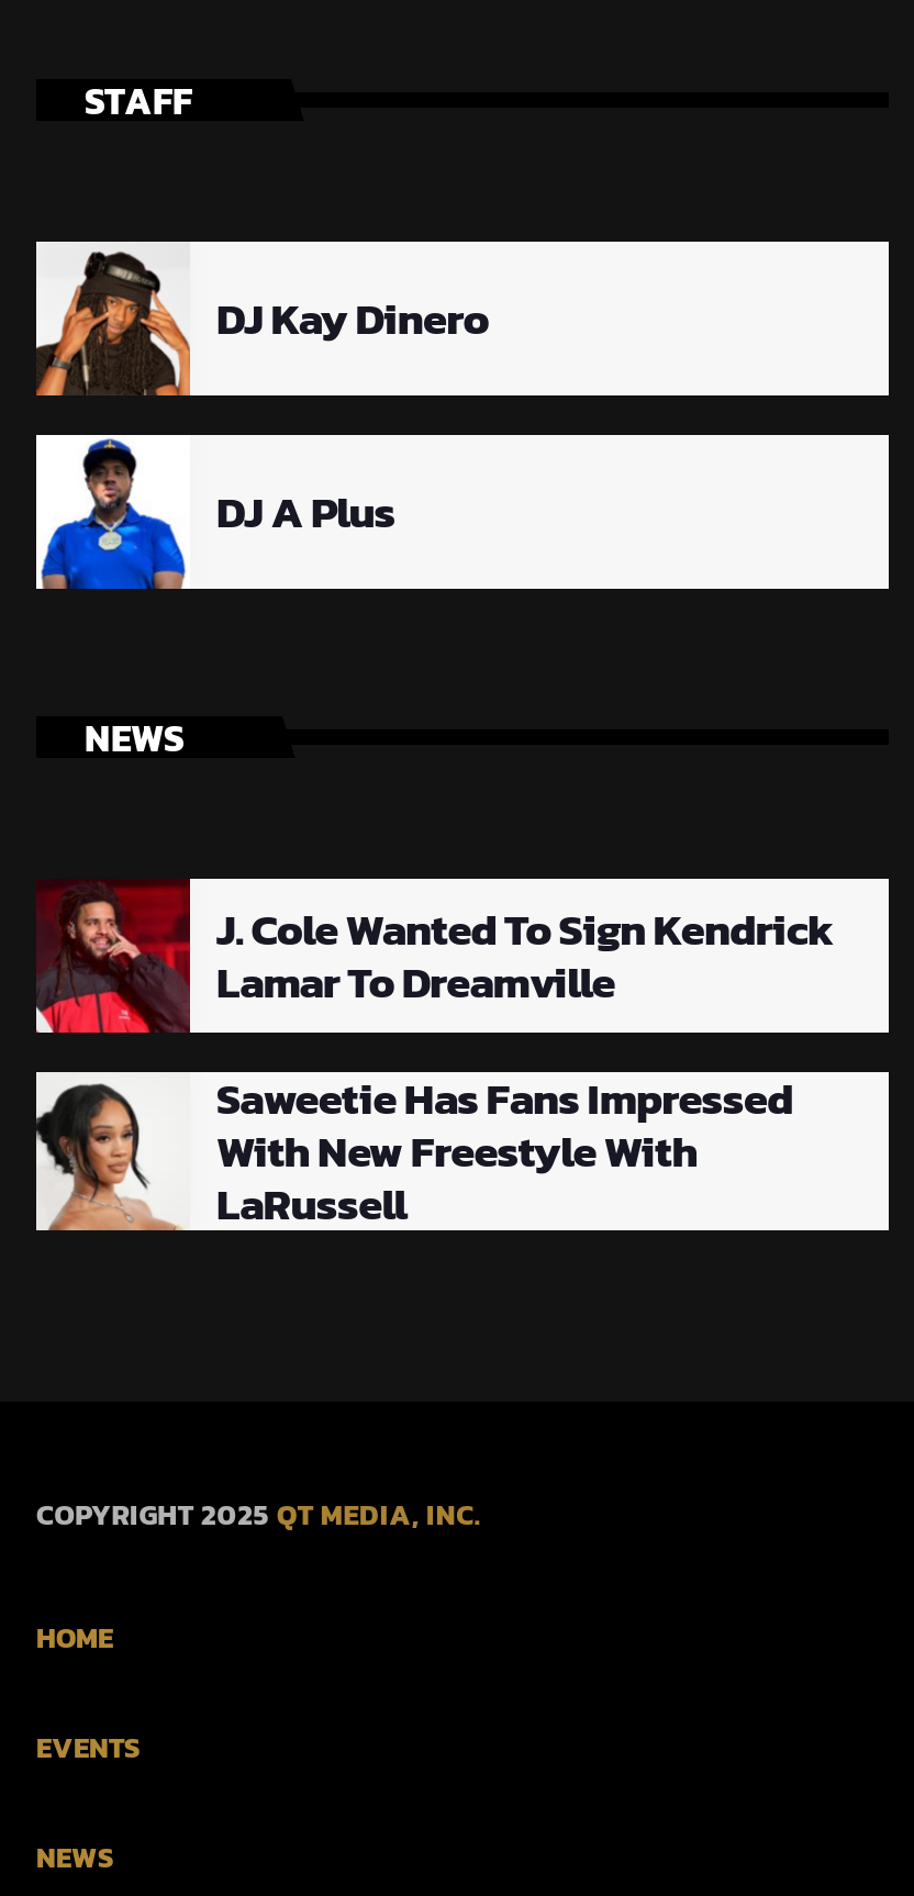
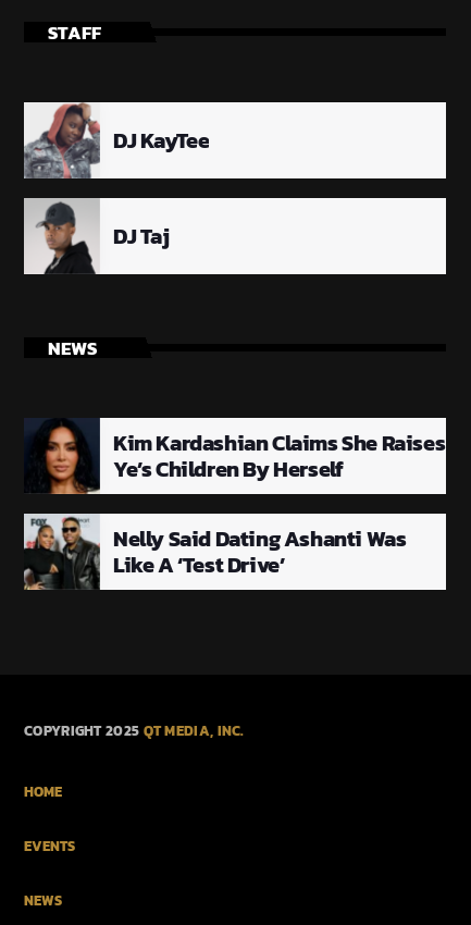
[36,242,488,398] [image] | DJ Kay Dinero -> [23,102,209,180] [image] | DJ KayTee
[38,437,395,591] [image] | DJ A Plus -> [24,198,169,275] [image] | DJ Taj
[34,879,833,1035] [image] | J. Cole Wanted To Sign Kendrick | Lamar To Dreamville -> [24,419,445,495] [image] | Kim Kardashian Claims She Raises | Ye’s Children By Herself
[34,1065,792,1236] [image] | Saweetie Has Fans Impressed | With New Freestyle With | LaRussell -> [23,515,406,591] [image] | Nelly Said Dating Ashanti Was | Like A ‘Test Drive’

